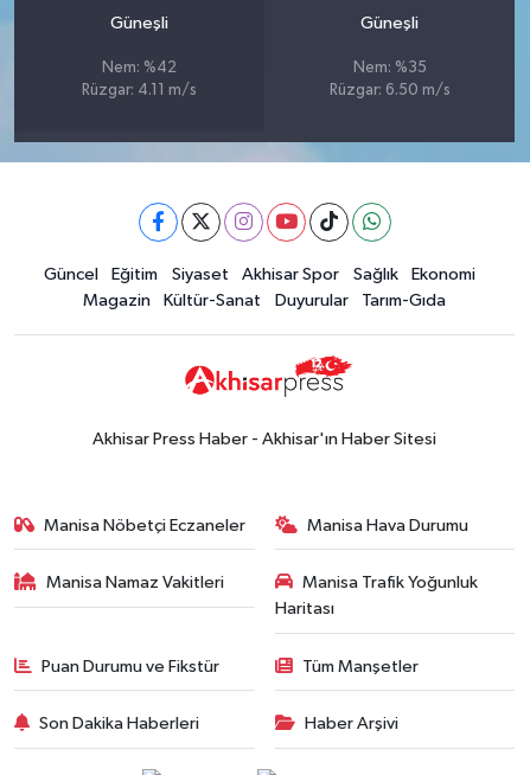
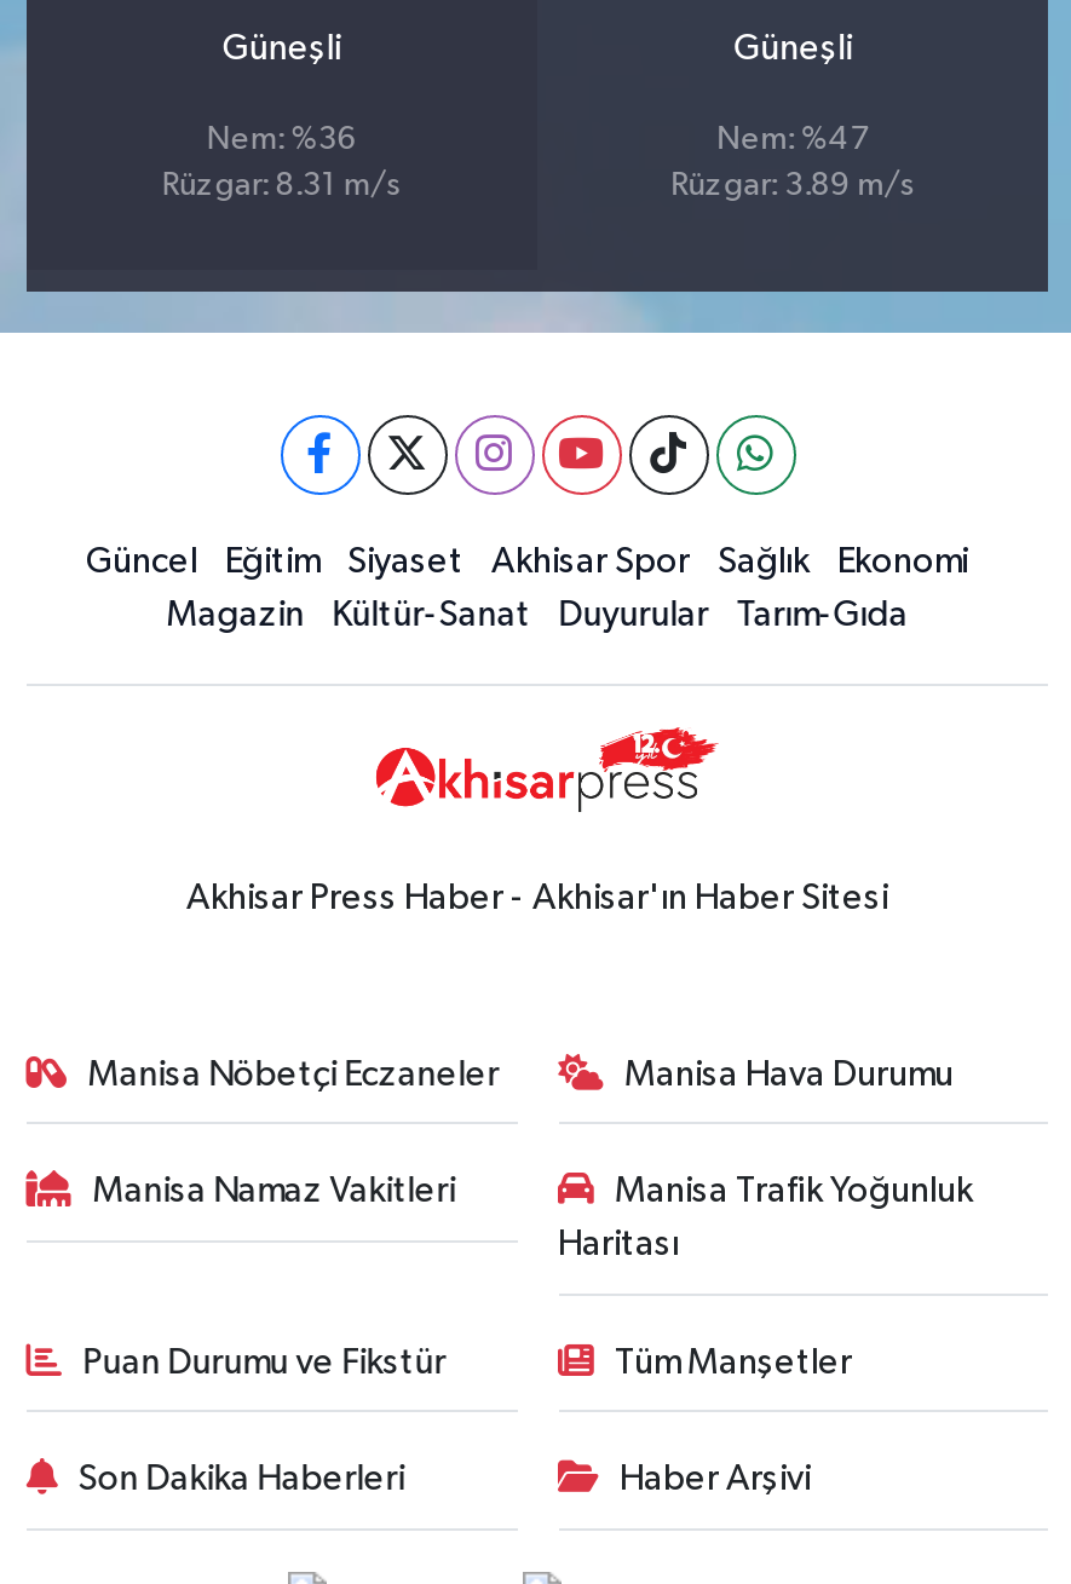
[102,60,177,75] Nem: %42 -> [207,123,357,155] Nem: %36
[353,60,426,75] Nem: %35 -> [717,123,869,155] Nem: %47
[82,82,197,98] Rüzgar: 4.11 m/s -> [162,169,402,201] Rüzgar: 8.31 m/s
[329,82,450,98] Rüzgar: 6.50 m/s -> [671,169,915,201] Rüzgar: 3.89 m/s

